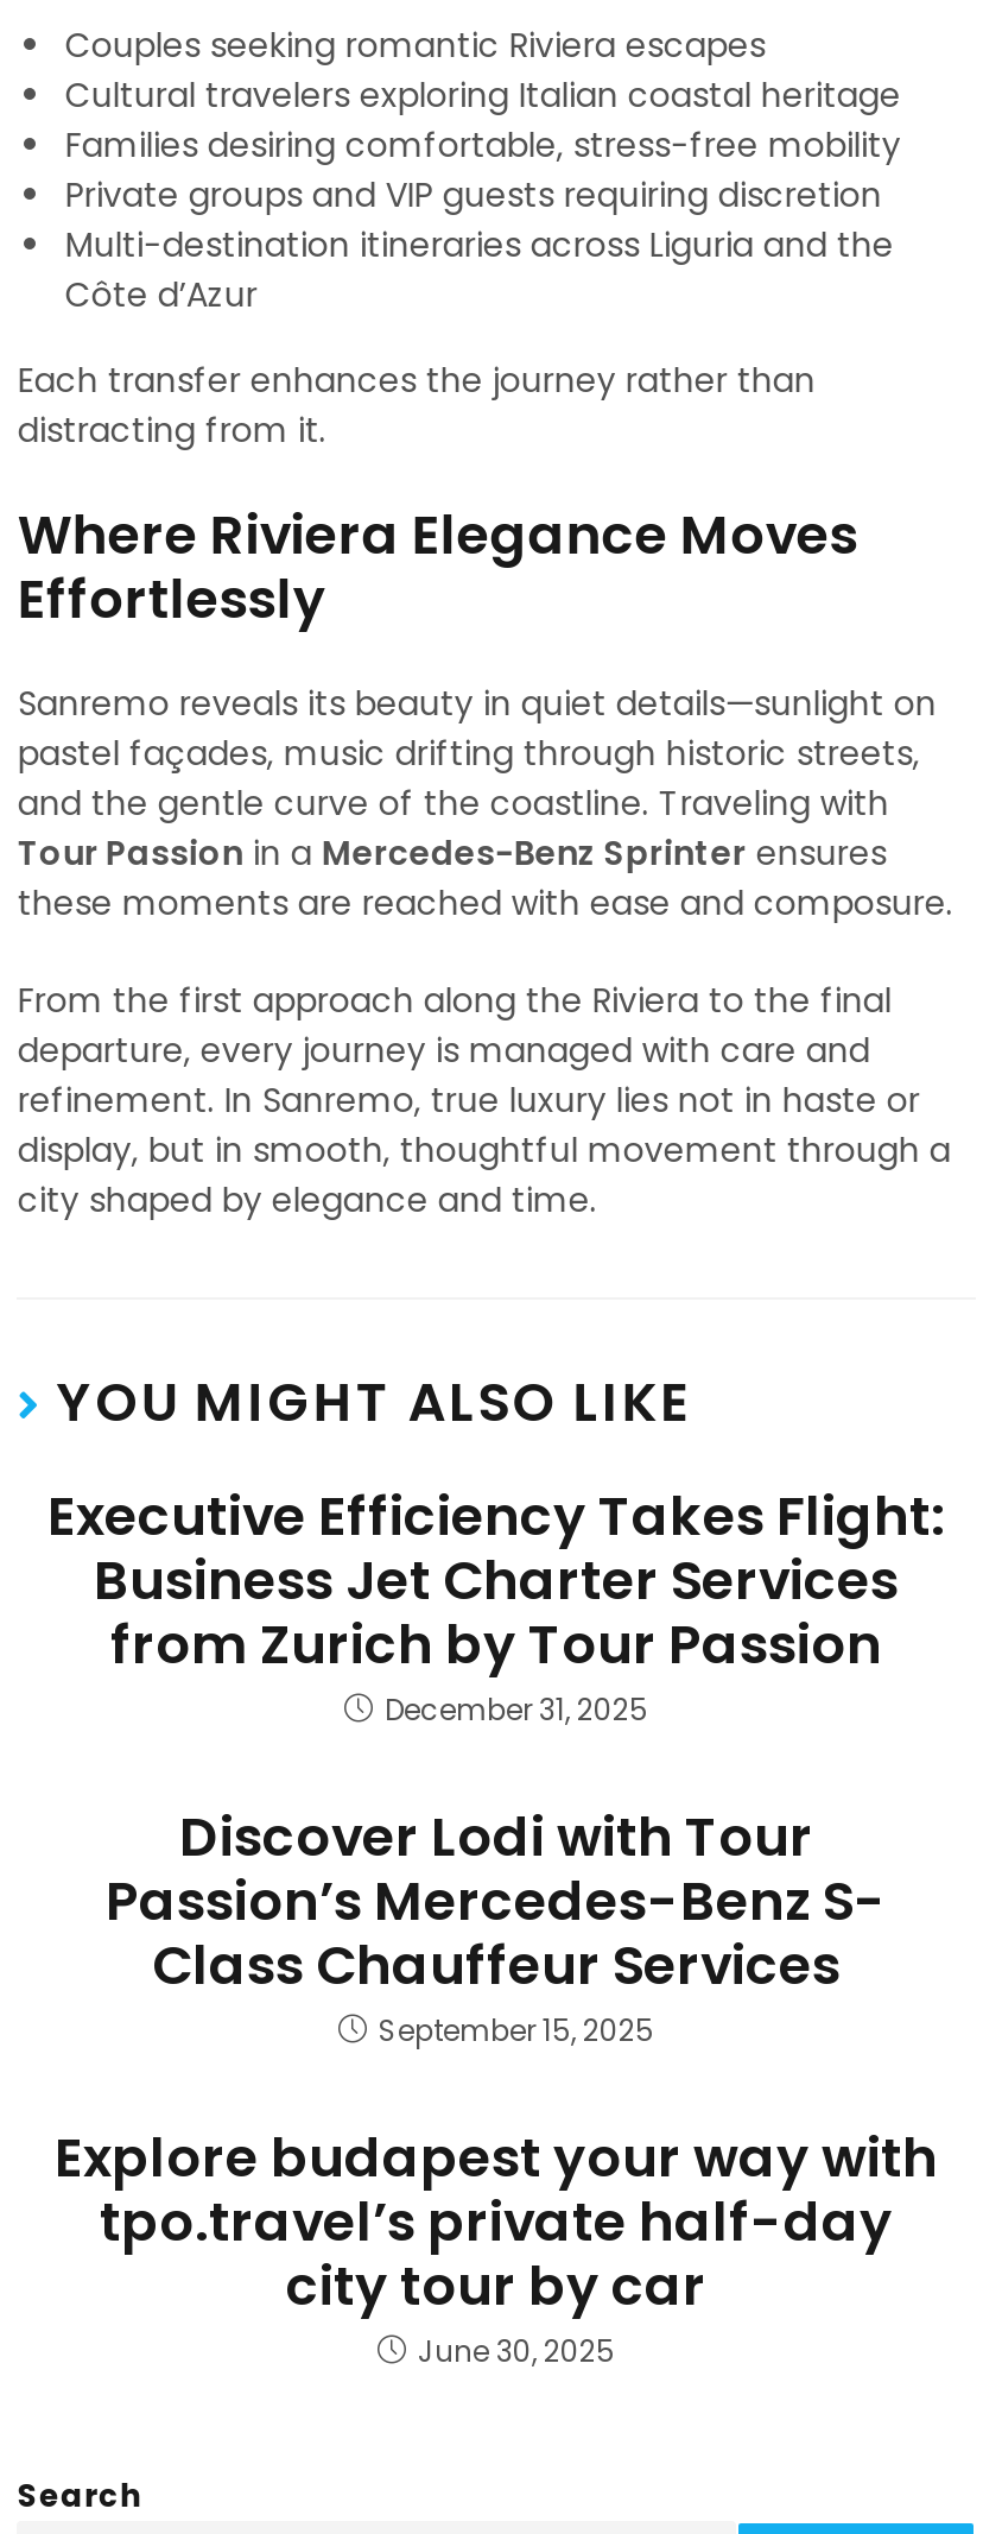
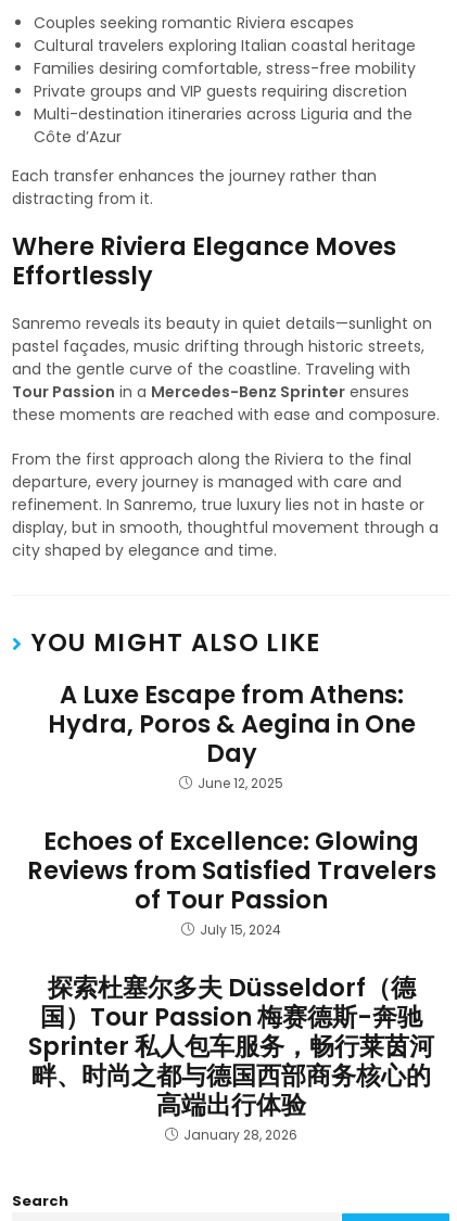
[47,1478,945,1730] Executive Efficiency Takes Flight: | Business Jet Charter Services | from Zurich by Tour Passion | December 31, 2025 -> [47,677,415,792] A Luxe Escape from Athens: | Hydra, Poros & Aegina in One | Day | June 12, 2025
[106,1799,887,2050] Discover Lodi with Tour | Passion’s Mercedes-Benz S- | Class Chauffeur Services | September 15, 2025 -> [27,824,436,939] Echoes of Excellence: Glowing | Reviews from Satisfied Travelers | of Tour Passion | July 15, 2024
[55,2119,938,2371] Explore budapest your way with | tpo.travel’s private half-day | city tour by car | June 30, 2025 -> [28,970,434,1144] 探索杜塞尔多夫 Düsseldorf（德 | 国）Tour Passion 梅赛德斯-奔驰 | Sprinter 私人包车服务，畅行莱茵河 | 畔、时尚之都与德国西部商务核心的 | 高端出行体验 | January 28, 2026

